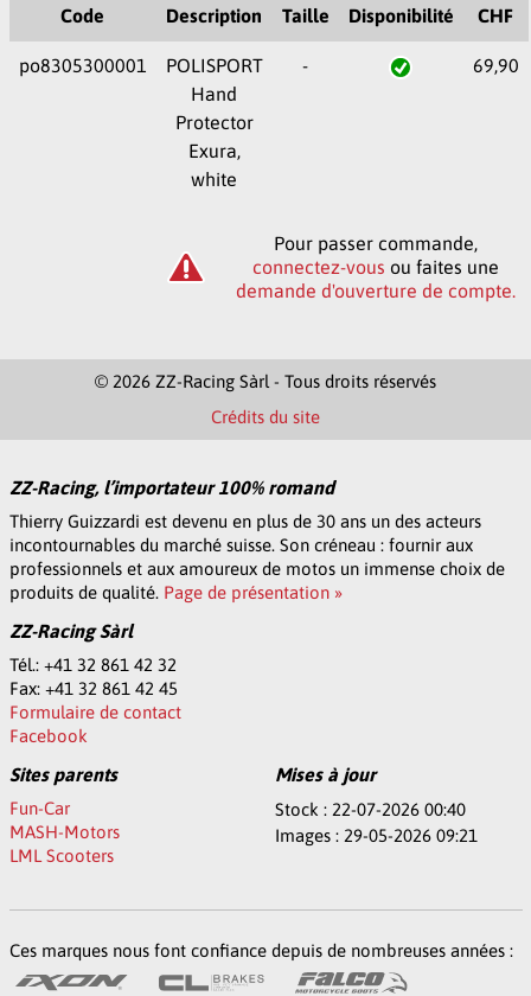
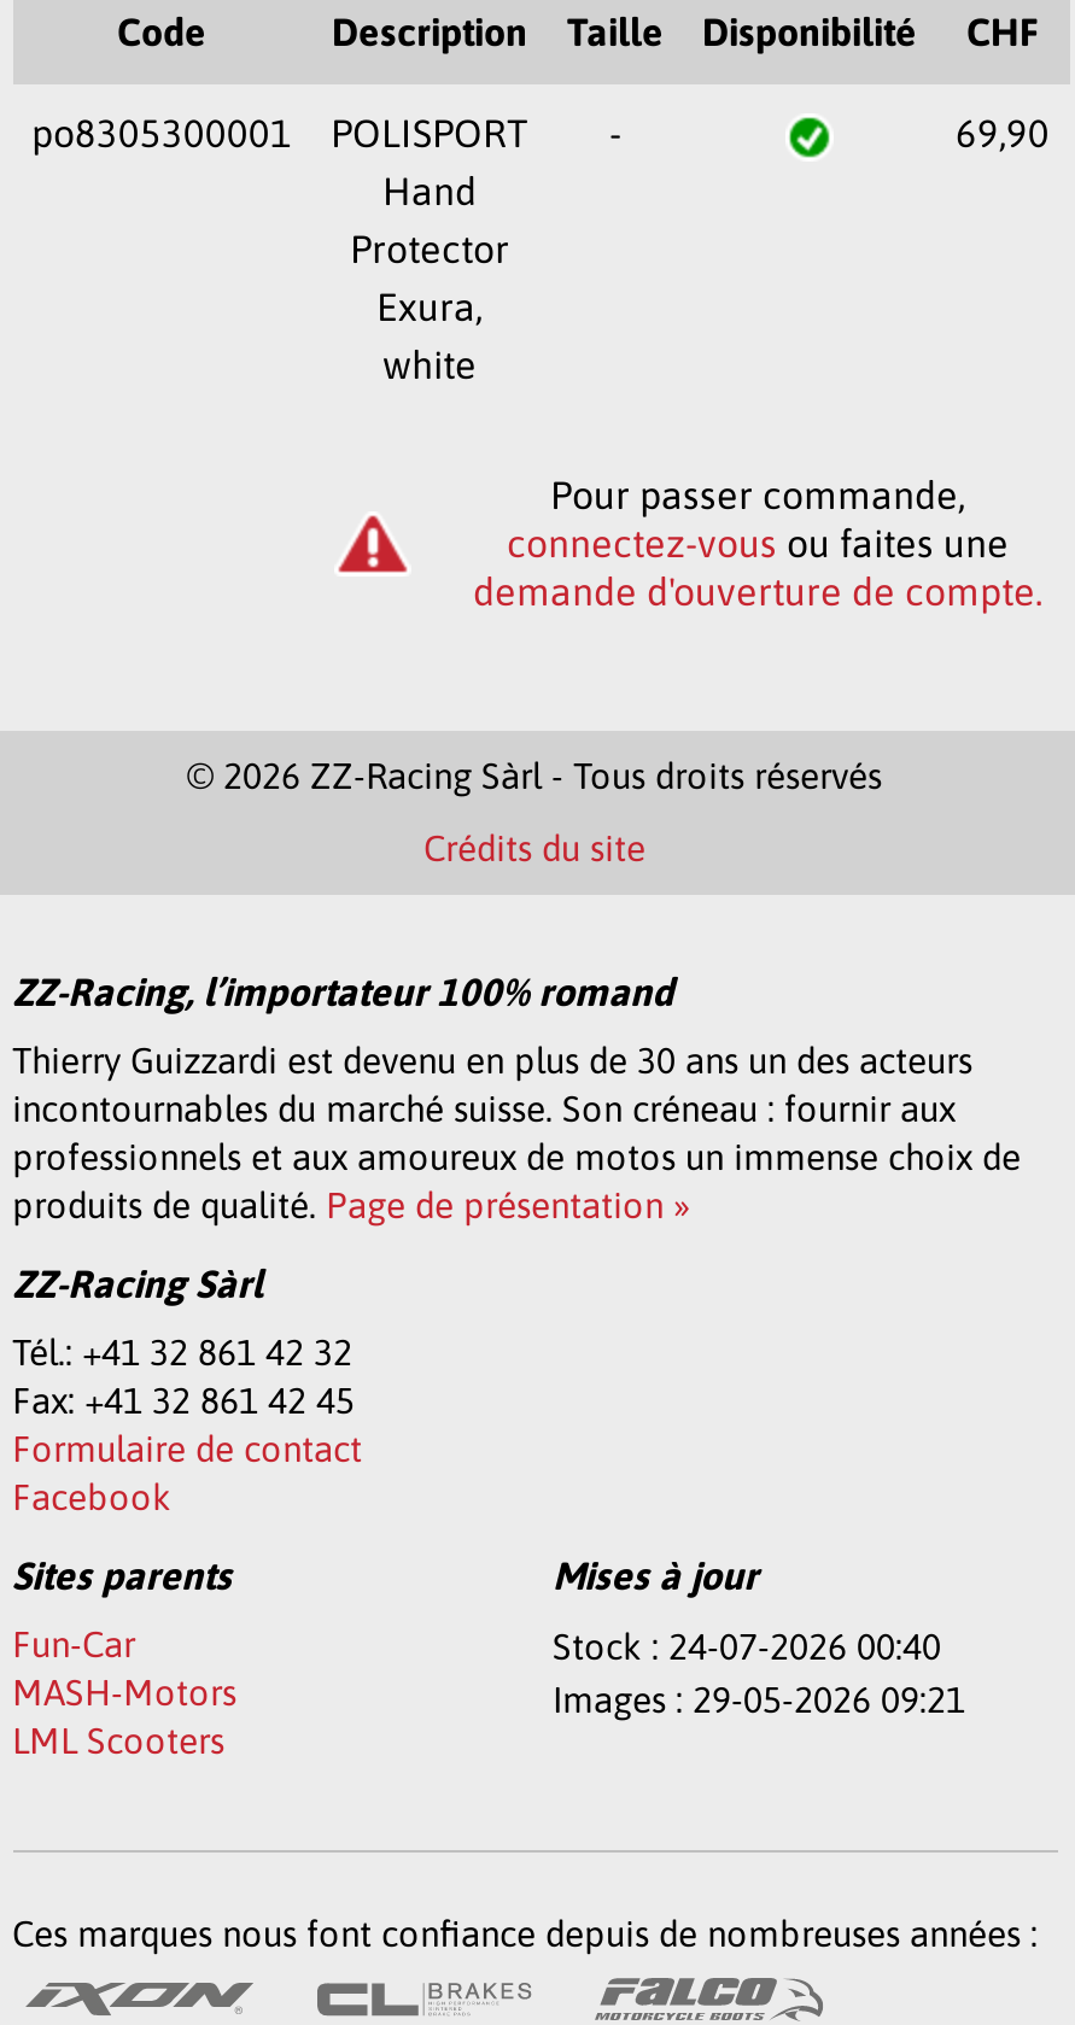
[274,799,465,819] Stock : 22-07-2026 00:40 -> [553,1626,941,1667] Stock : 24-07-2026 00:40

